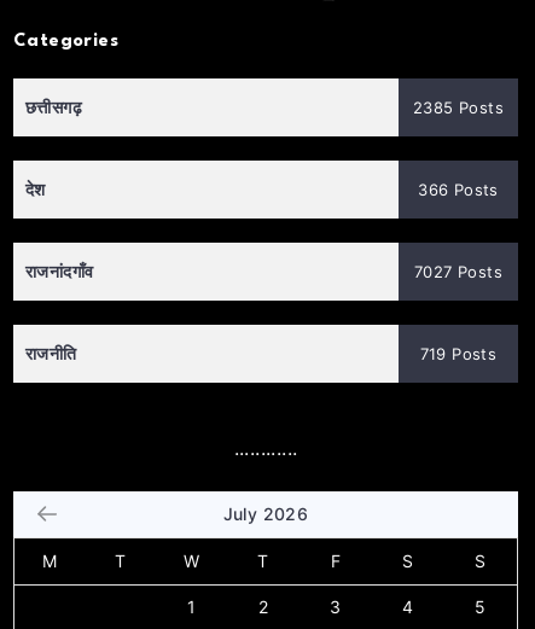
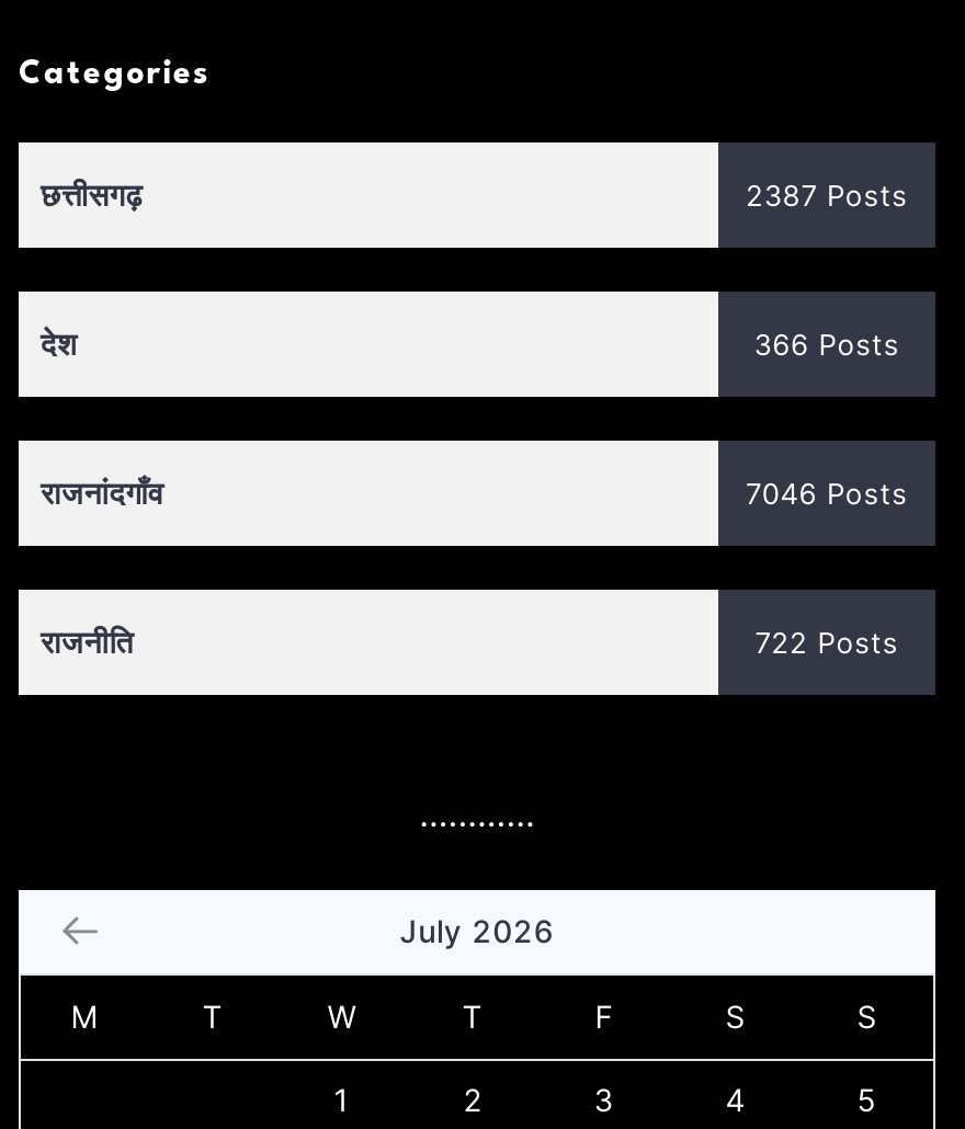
[413,98,504,118] 2385 Posts -> [746,178,908,214] 2387 Posts
[414,262,502,282] 7027 Posts -> [746,477,908,512] 7046 Posts
[420,345,497,364] 719 Posts -> [755,626,899,661] 722 Posts

